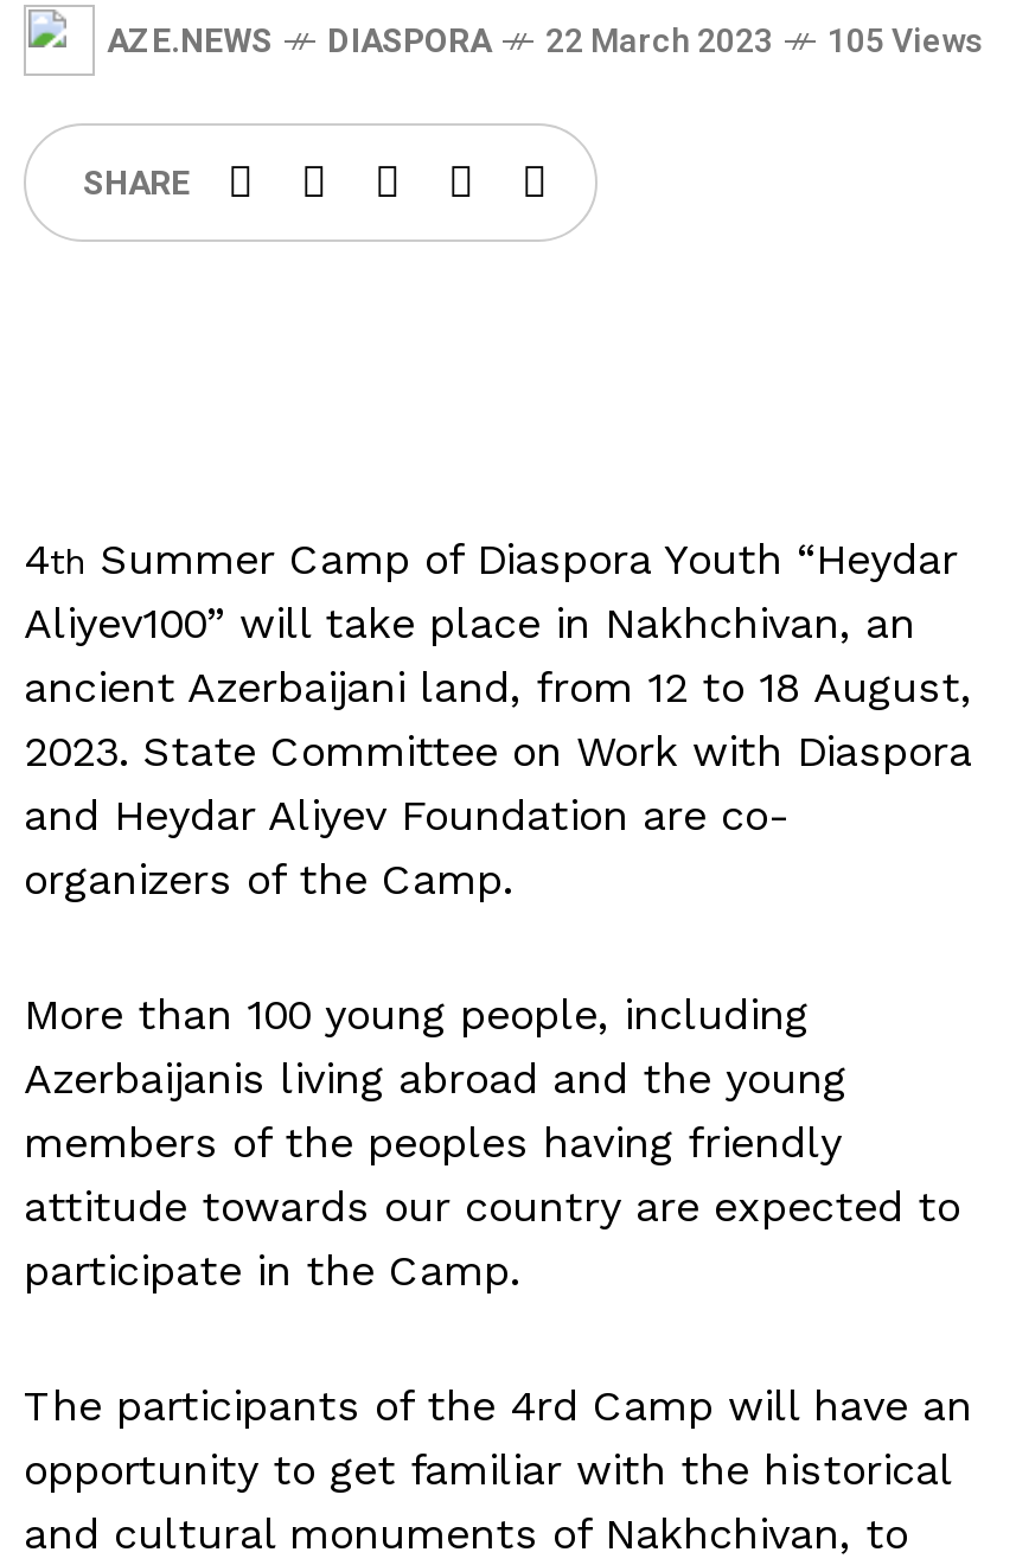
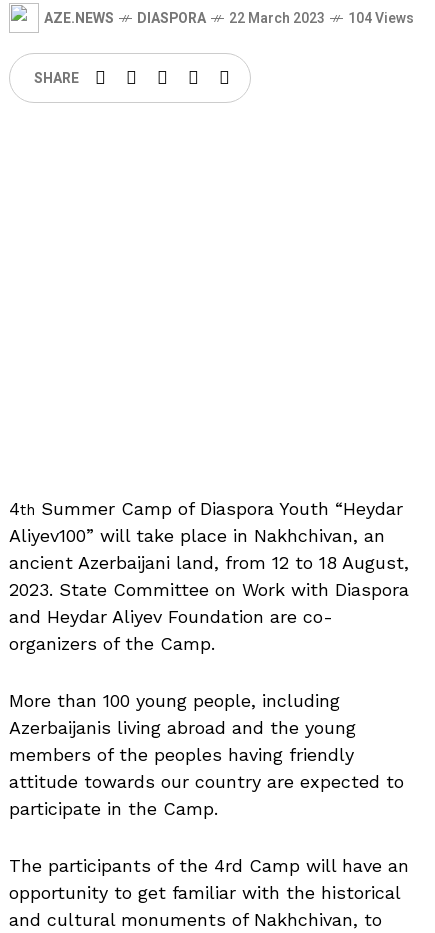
[107,15,984,65] AZE.NEWS DIASPORA 22 March 2023 105 Views -> [44,7,414,28] AZE.NEWS DIASPORA 22 March 2023 104 Views

